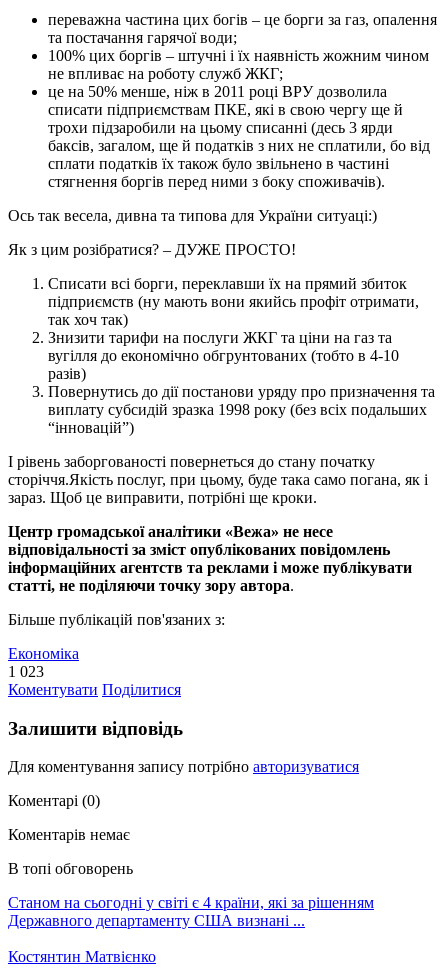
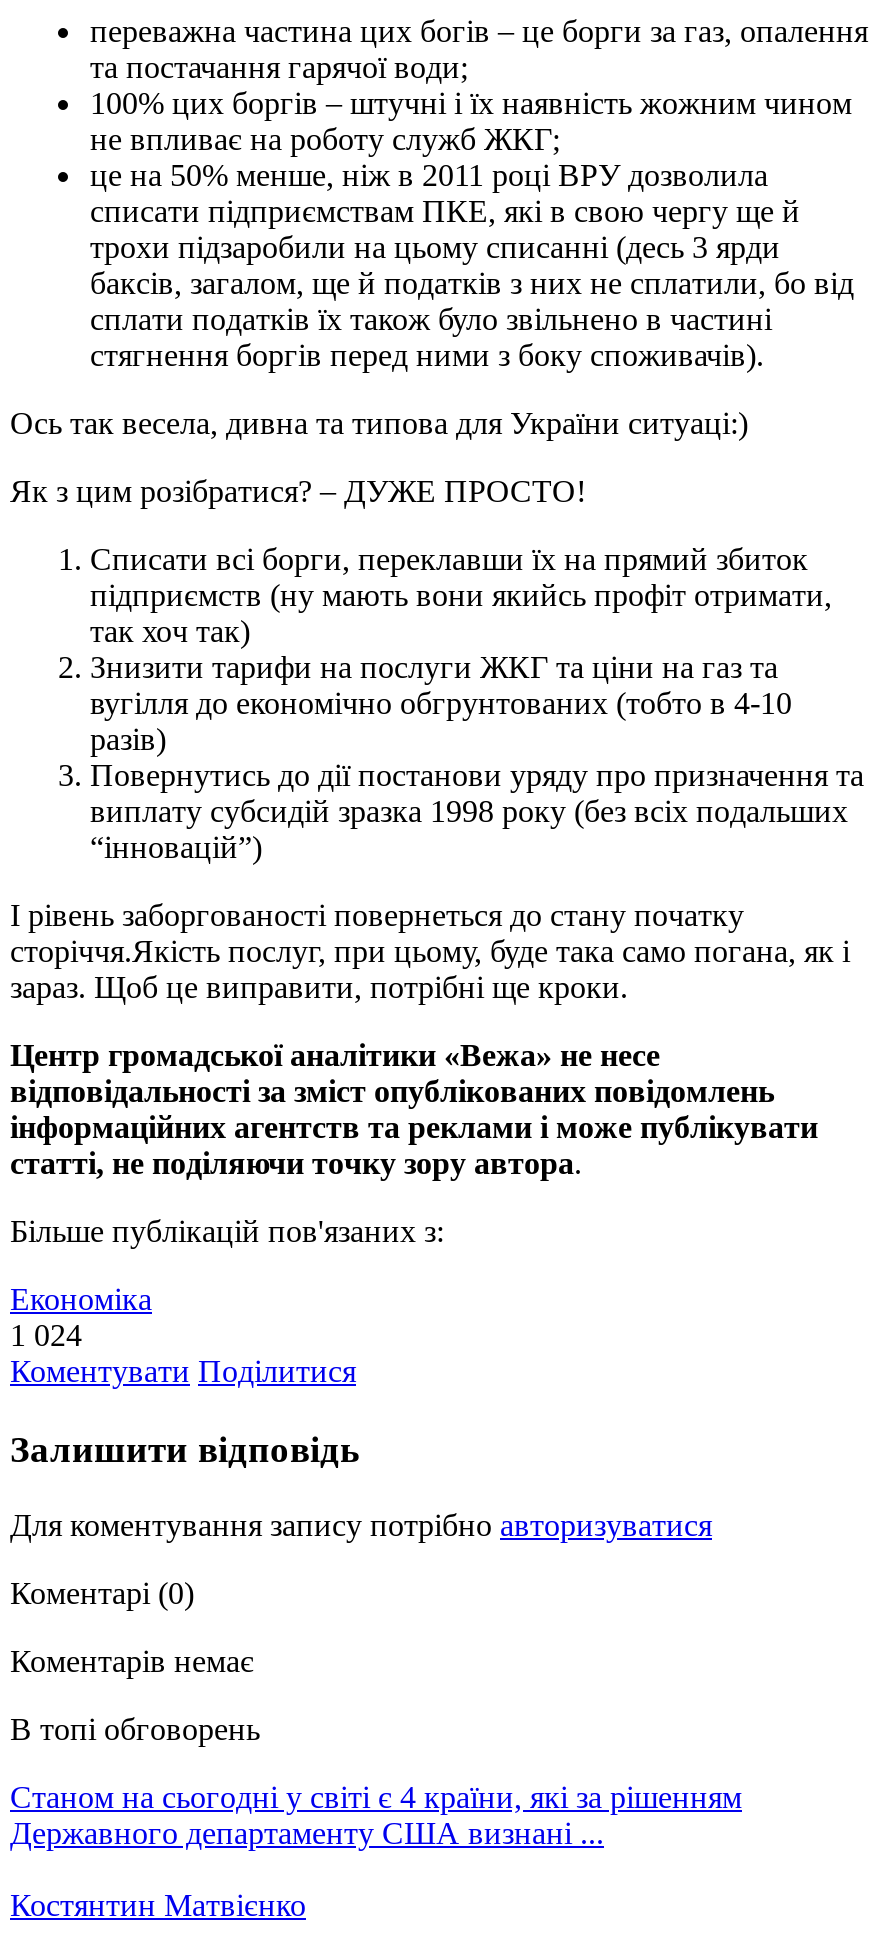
[8,663,44,680] 1 023 -> [10,1318,82,1352] 1 024

